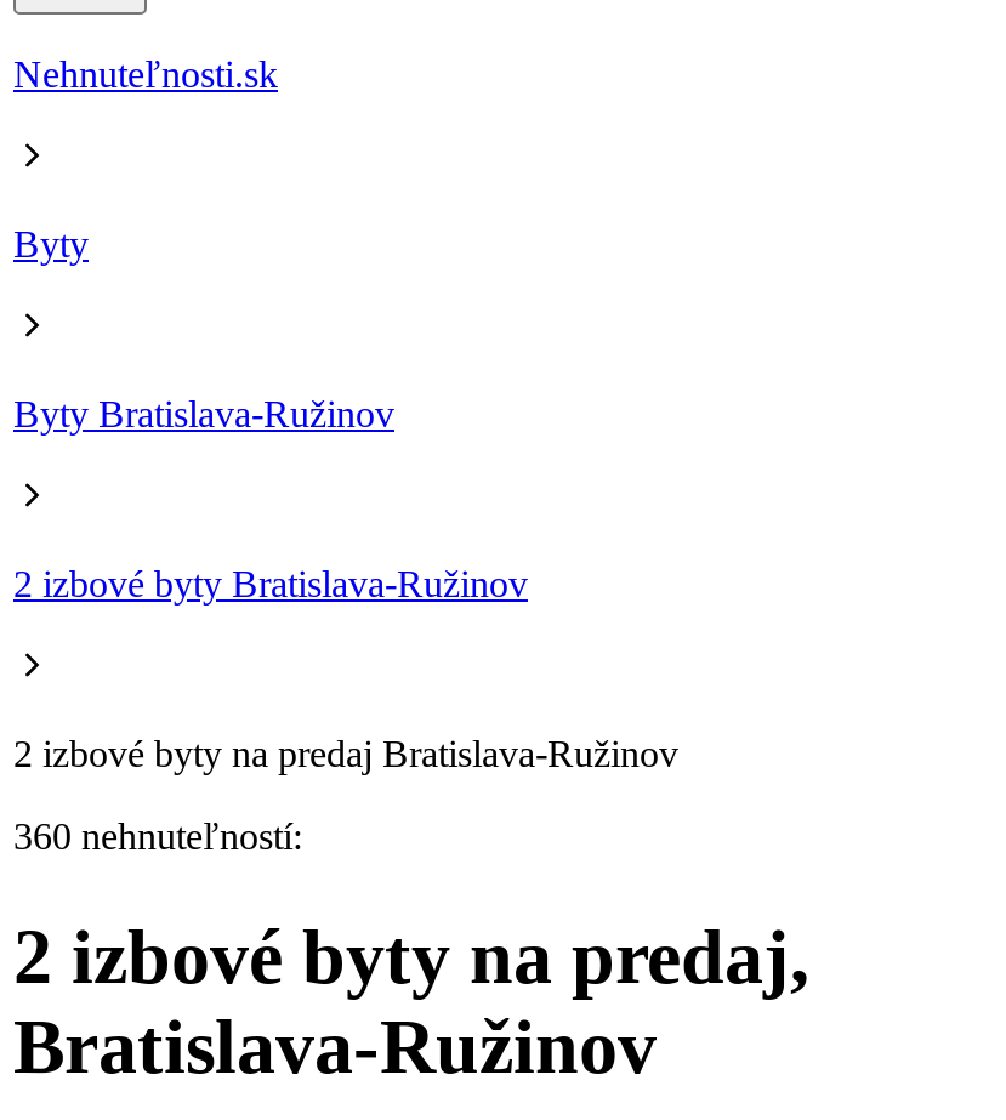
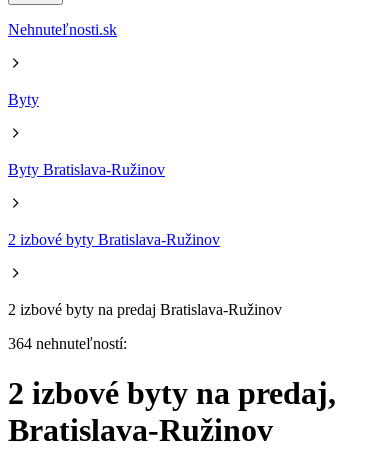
[13,816,302,858] 360 nehnuteľností: -> [8,335,127,352] 364 nehnuteľností:

